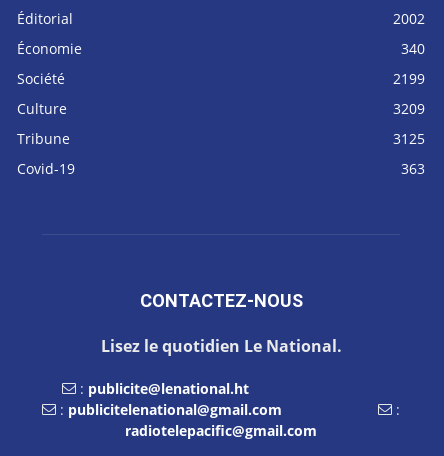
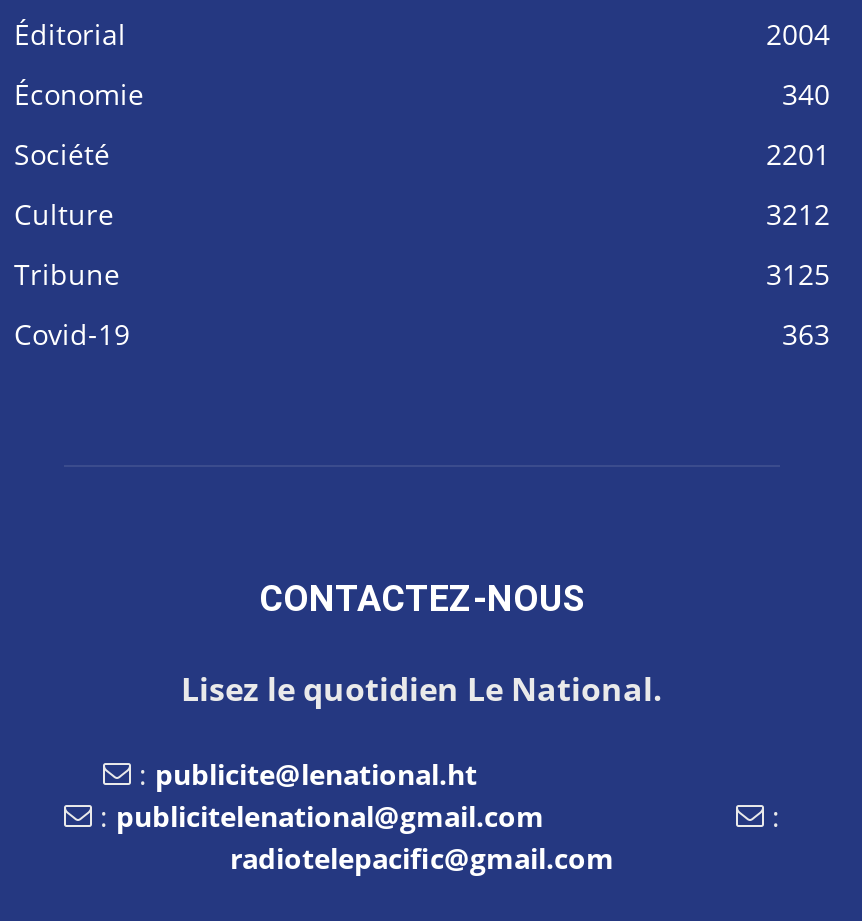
[393,9,425,28] 2002 -> [766,14,830,52] 2004
[393,69,425,88] 2199 -> [766,134,830,172] 2201
[393,99,425,118] 3209 -> [766,194,830,232] 3212

